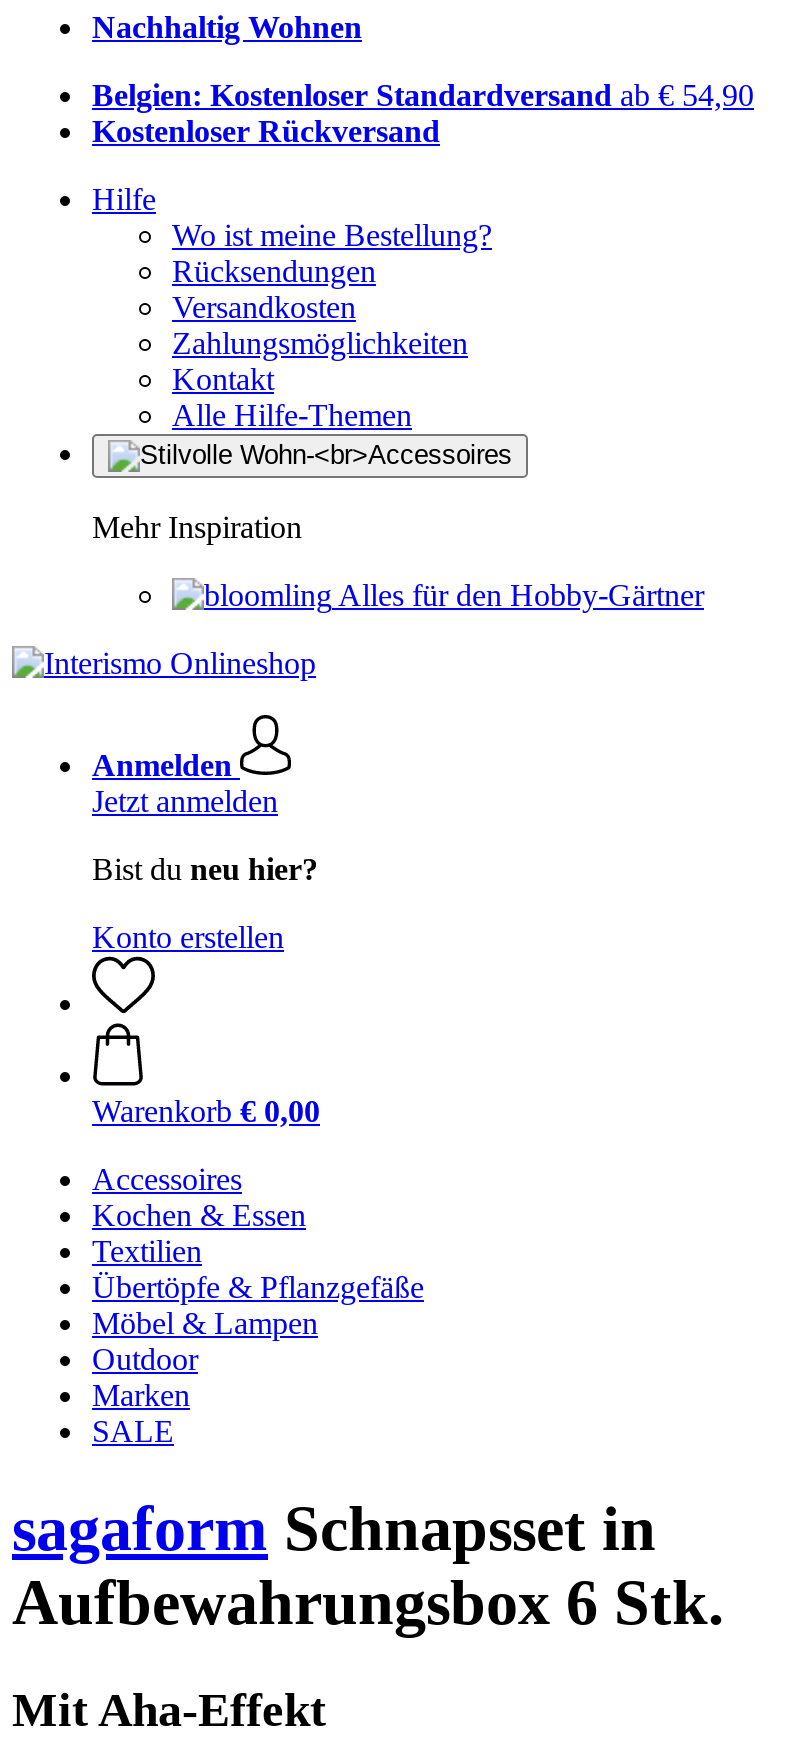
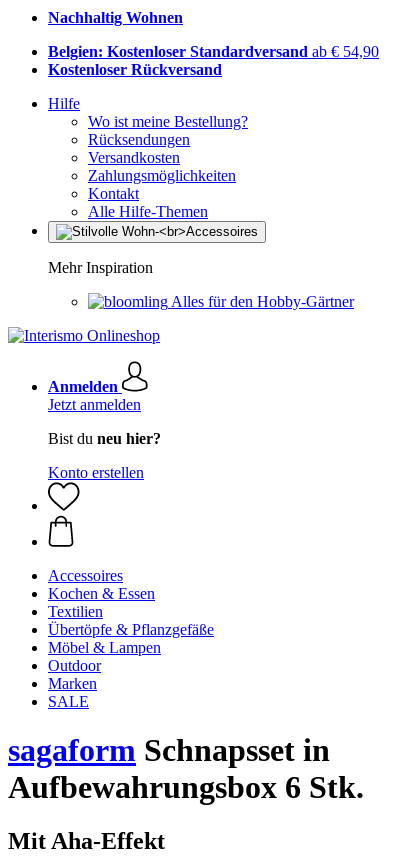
[92,1094,320,1128] Warenkorb € 0,00 -> none

